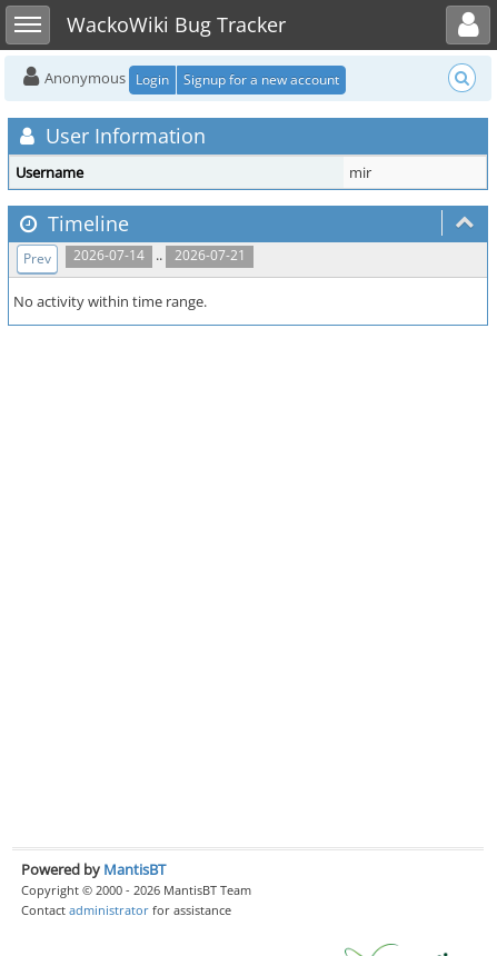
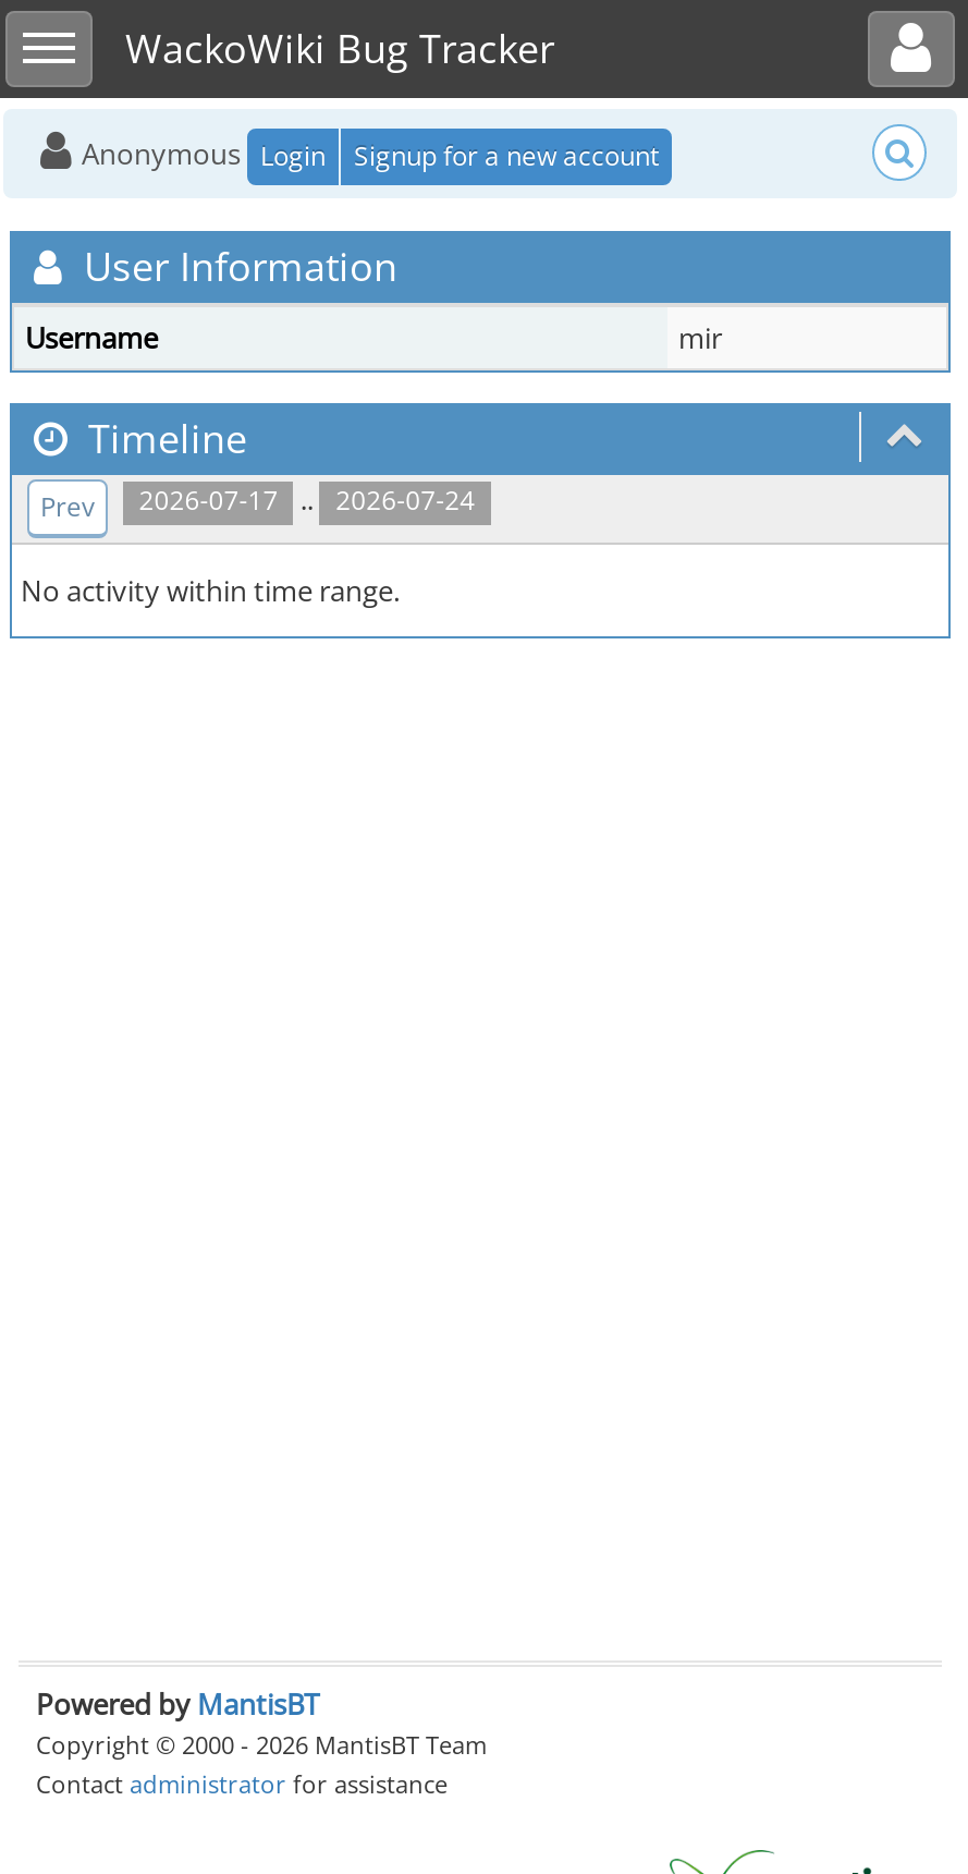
[23,245,245,268] Prev 2026-07-14 .. 2026-07-21 -> [40,479,475,525] Prev 2026-07-17 .. 2026-07-24

